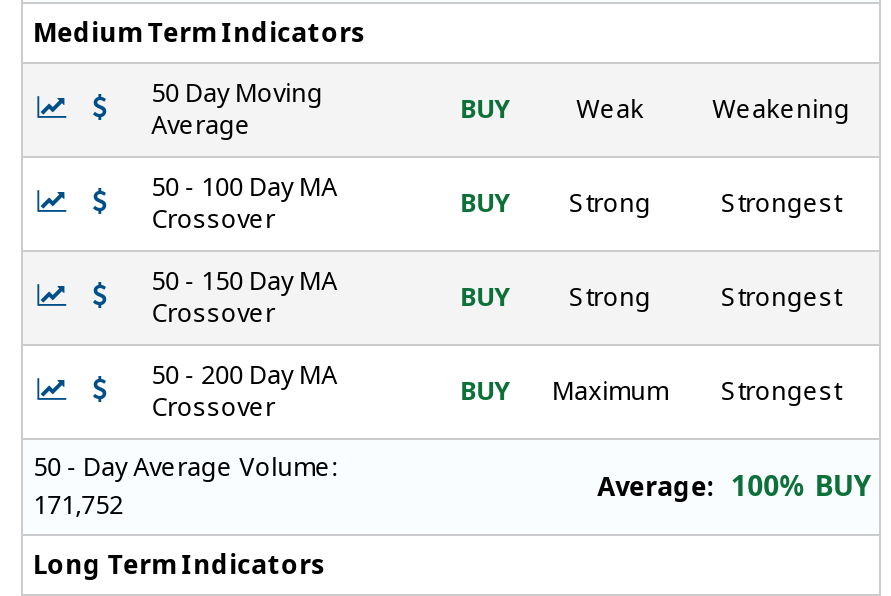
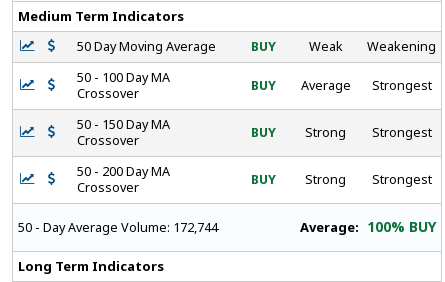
[569,187,651,221] Strong -> [301,77,351,94] Average
[552,375,668,409] Maximum -> [305,171,346,188] Strong
[33,451,337,523] 50 - Day Average Volume: | 171,752 -> [18,219,218,236] 50 - Day Average Volume: 172,744

